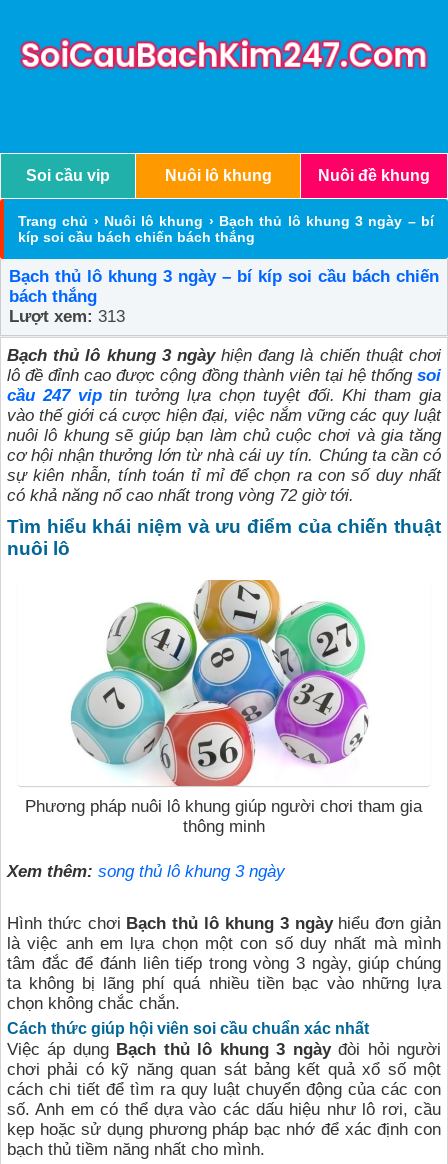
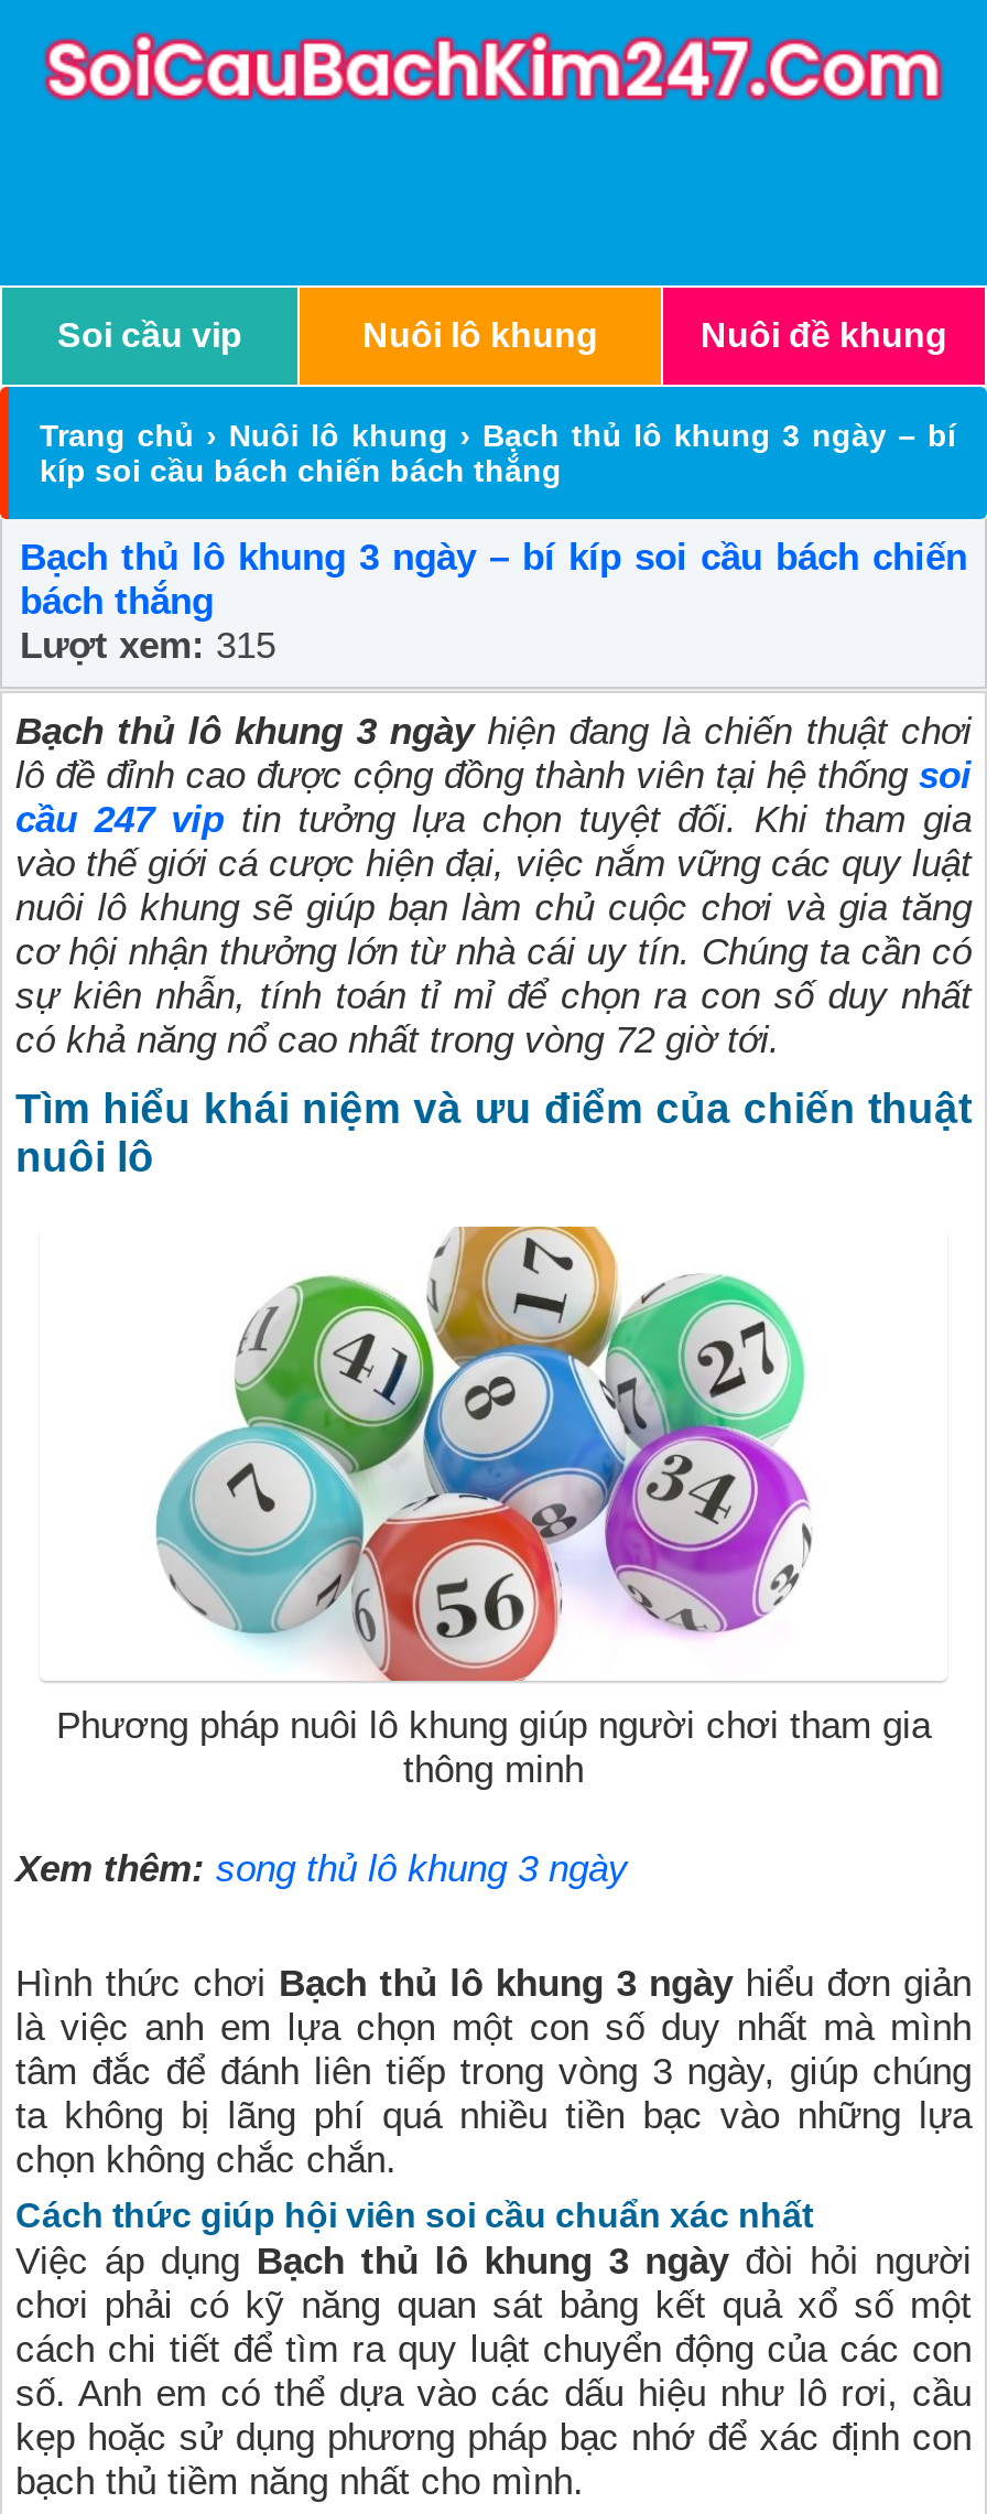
[9,307,125,326] Lượt xem: 313 -> [20,624,275,666] Lượt xem: 315

